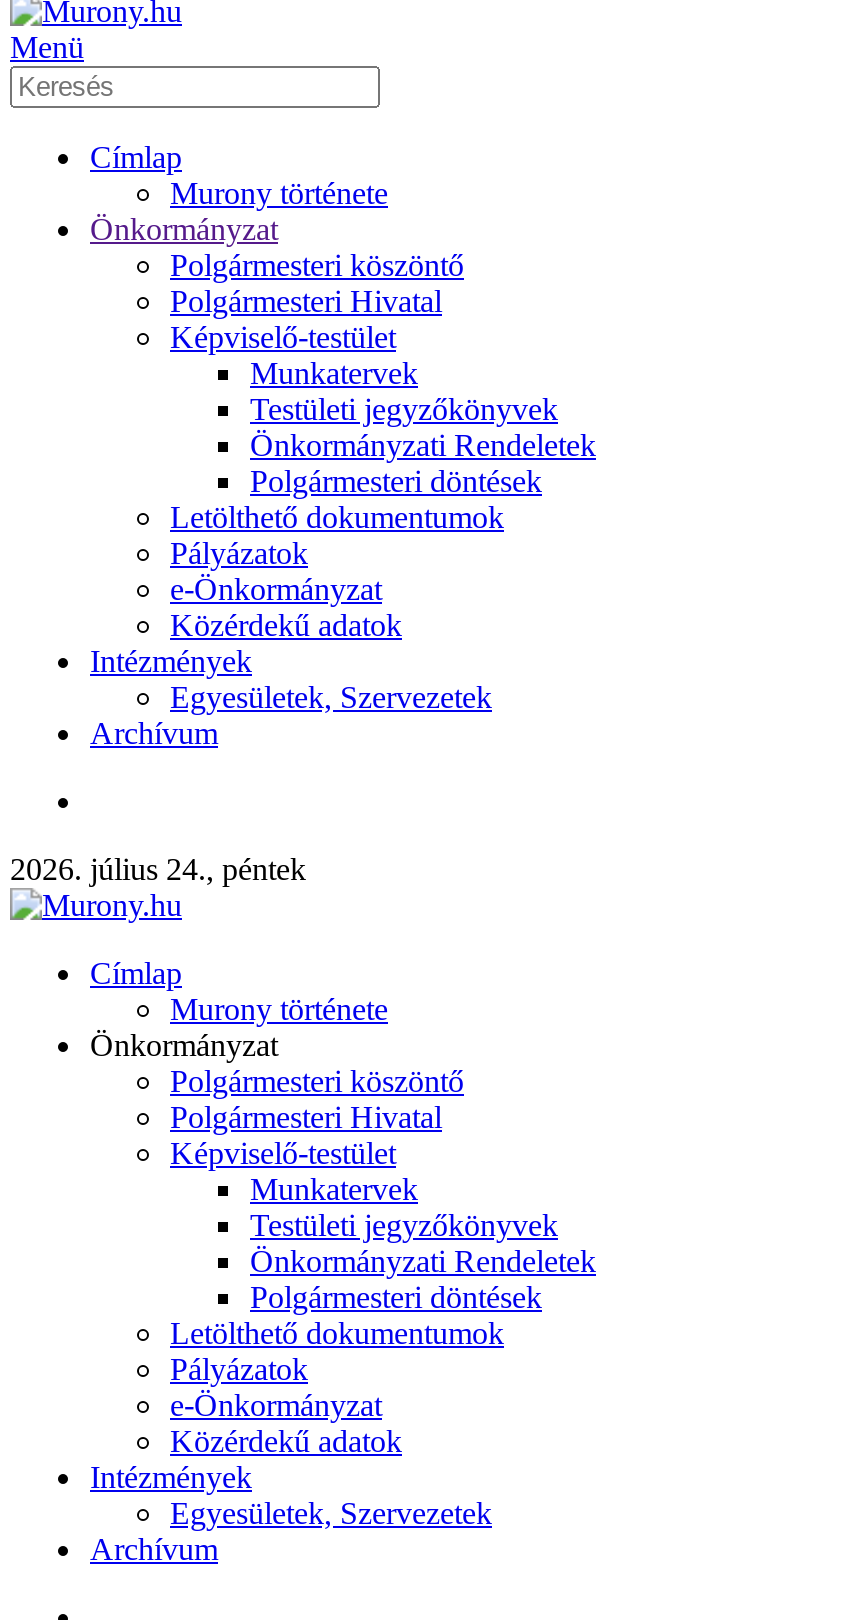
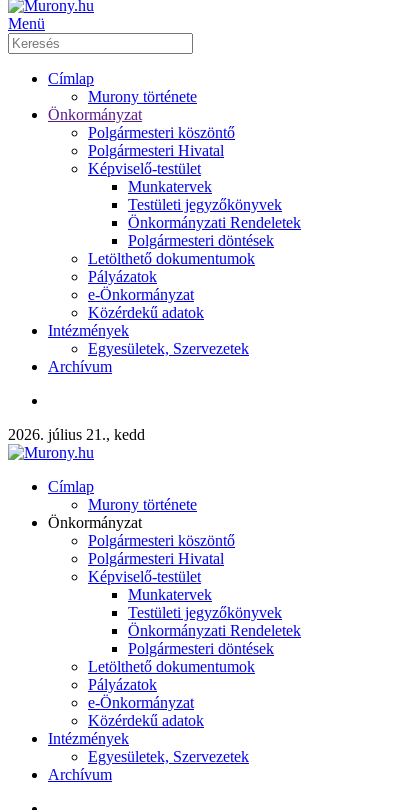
[10,852,306,886] 2026. július 24., péntek -> [8,426,145,443] 2026. július 21., kedd

